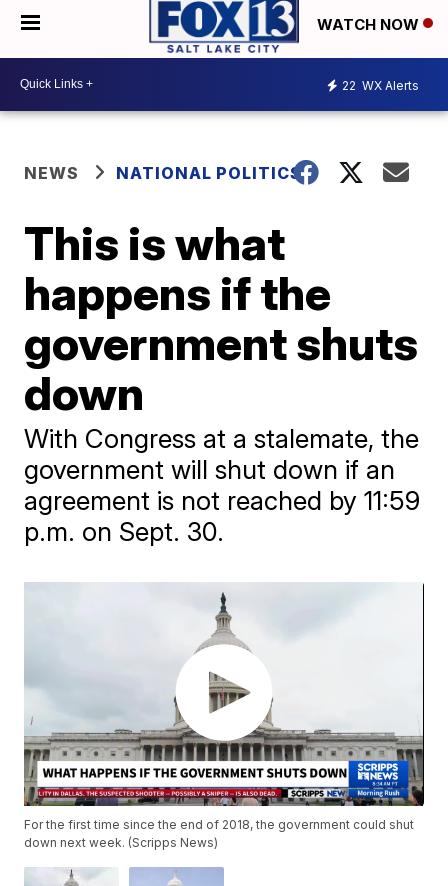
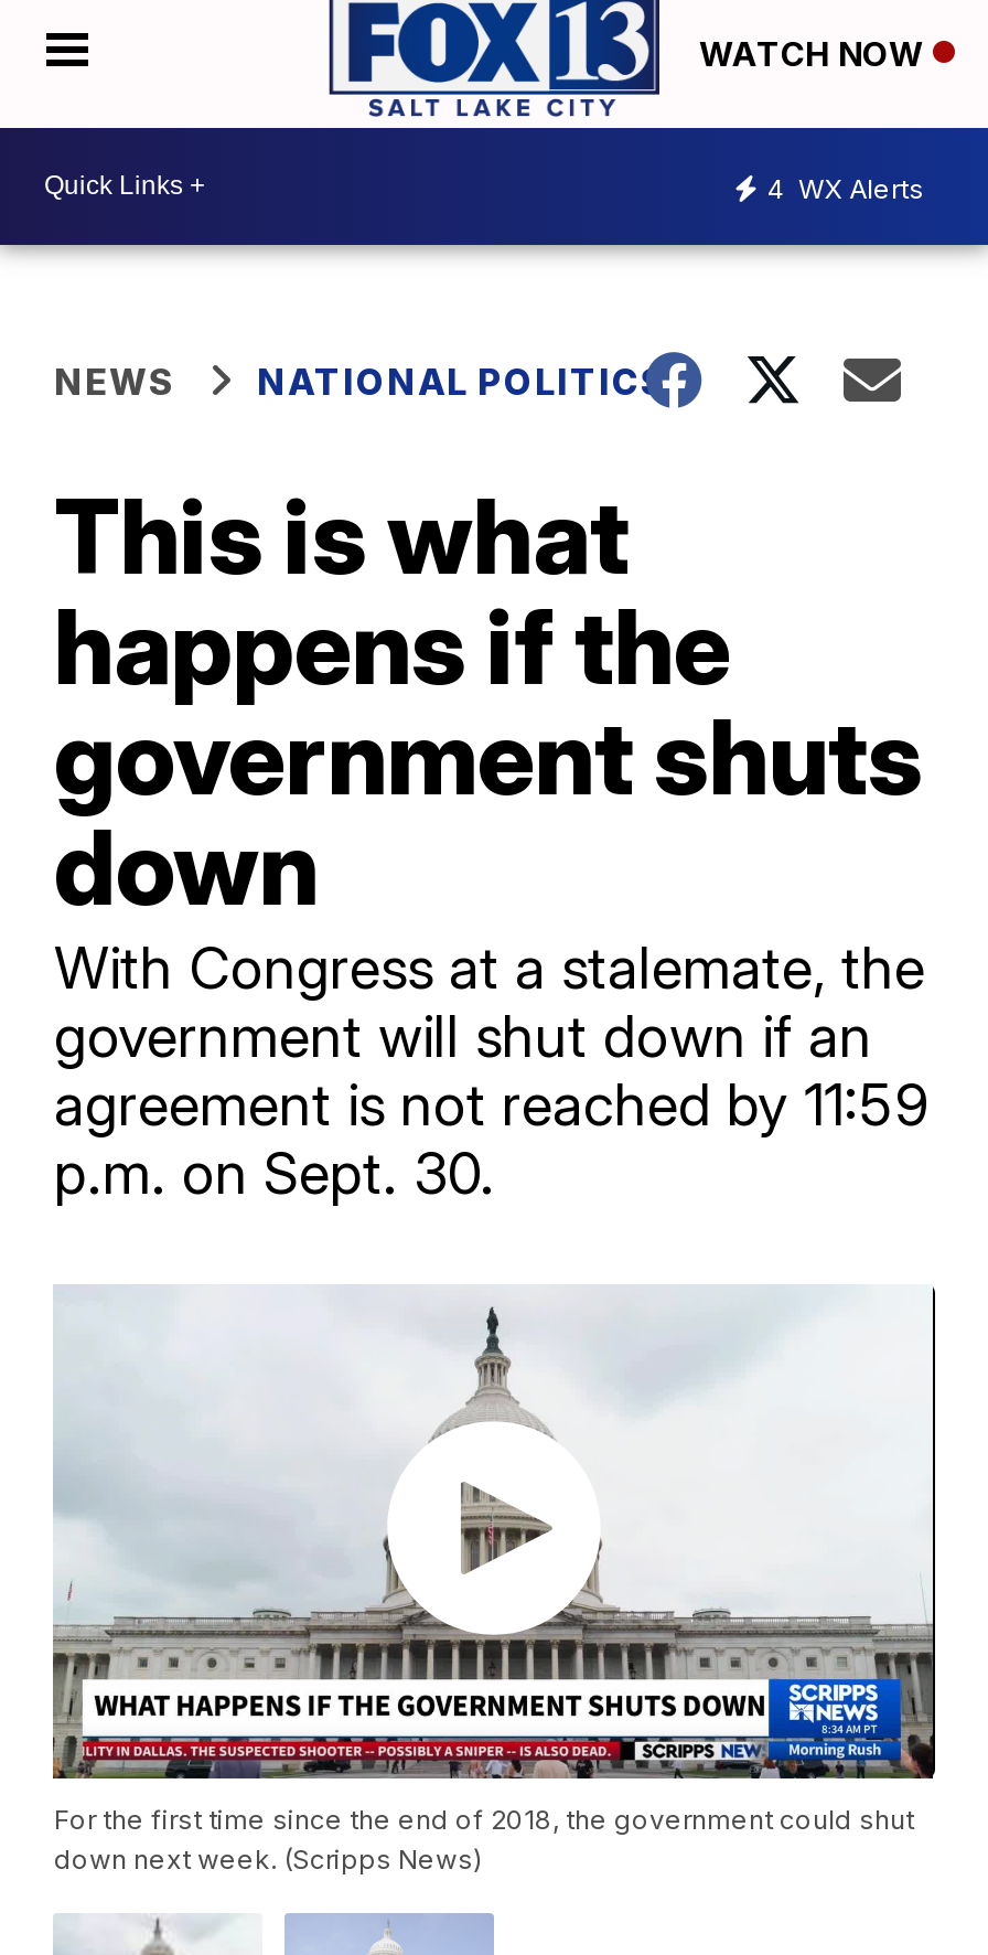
[342,78,419,93] 22 WX Alerts -> [767,173,924,206] 4 WX Alerts

